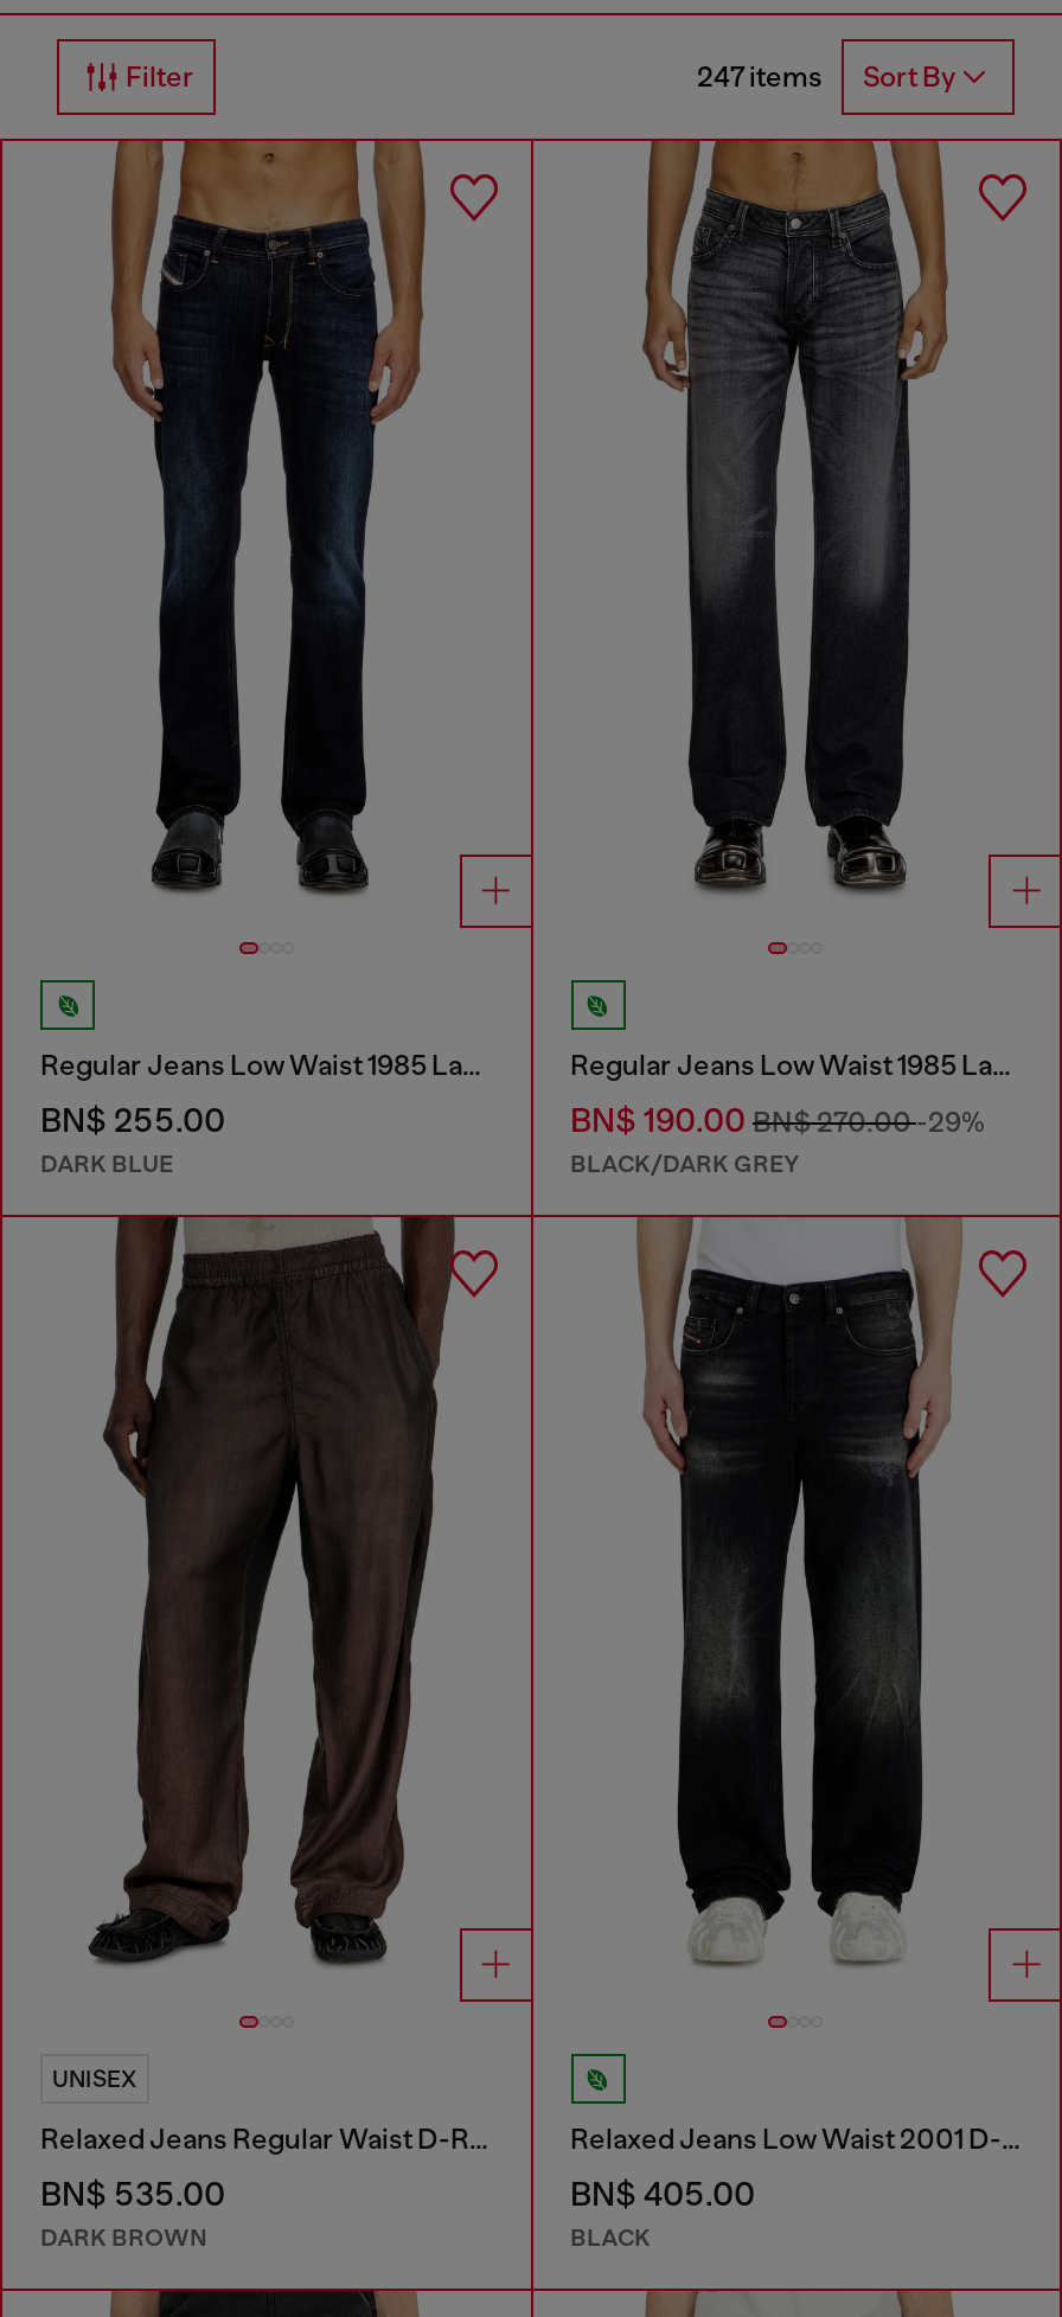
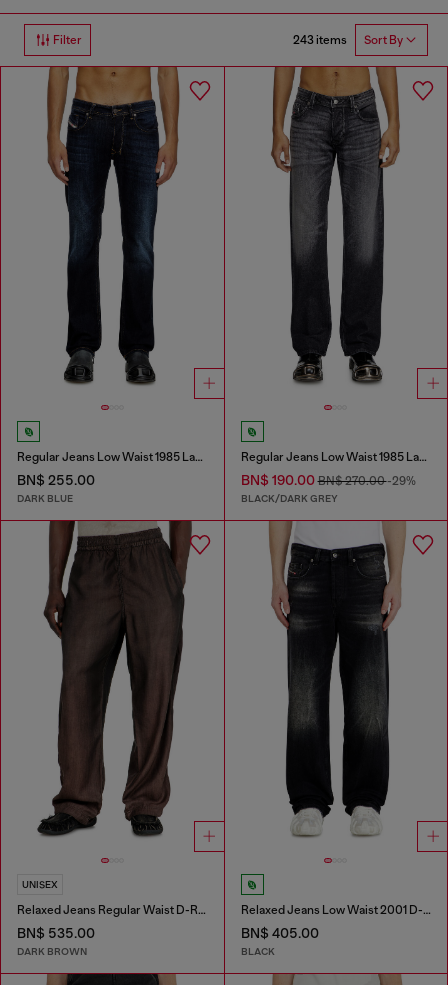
[697,60,955,95] 247 items Sort By -> [293,33,403,47] 243 items Sort By

